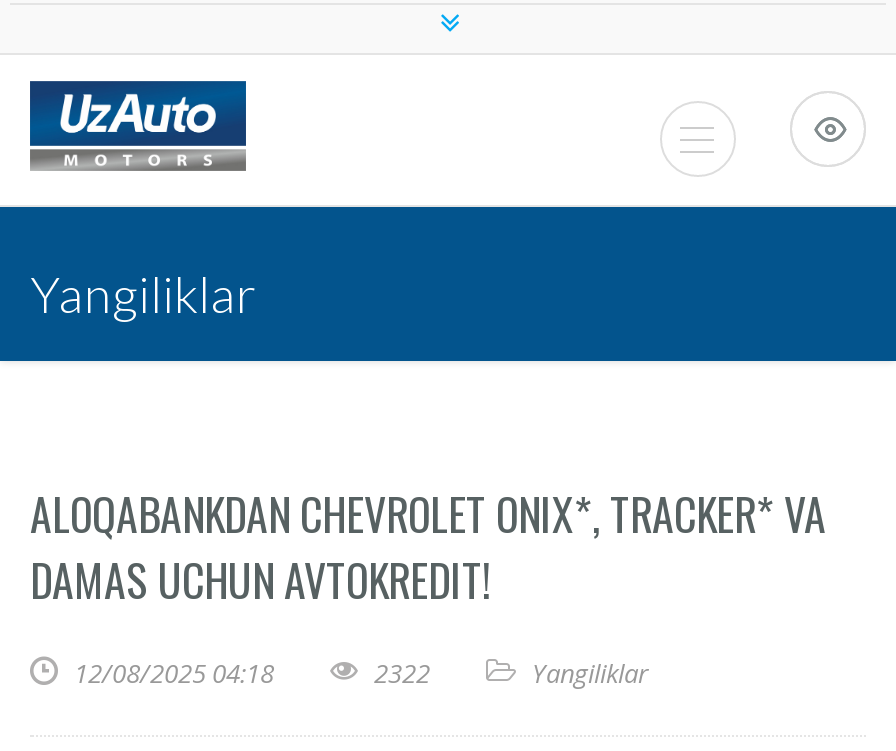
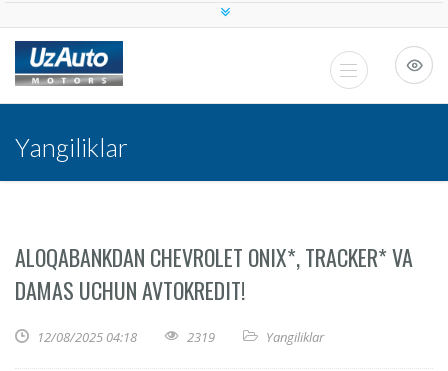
[374,655,430,691] 2322 -> [187,328,215,346] 2319

